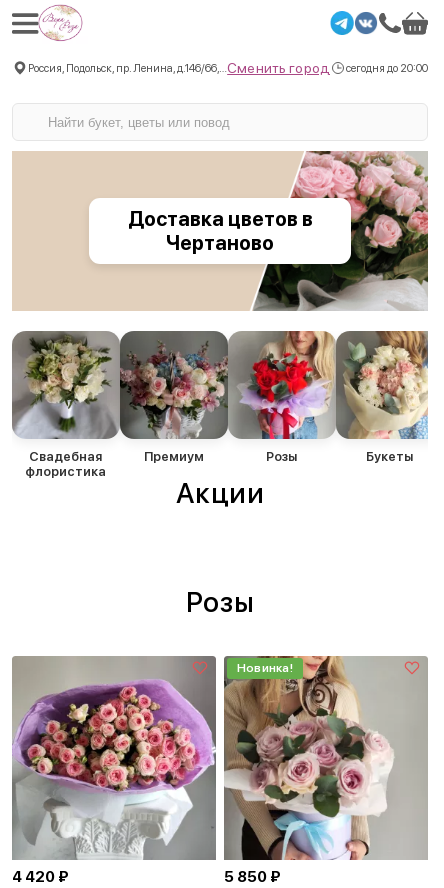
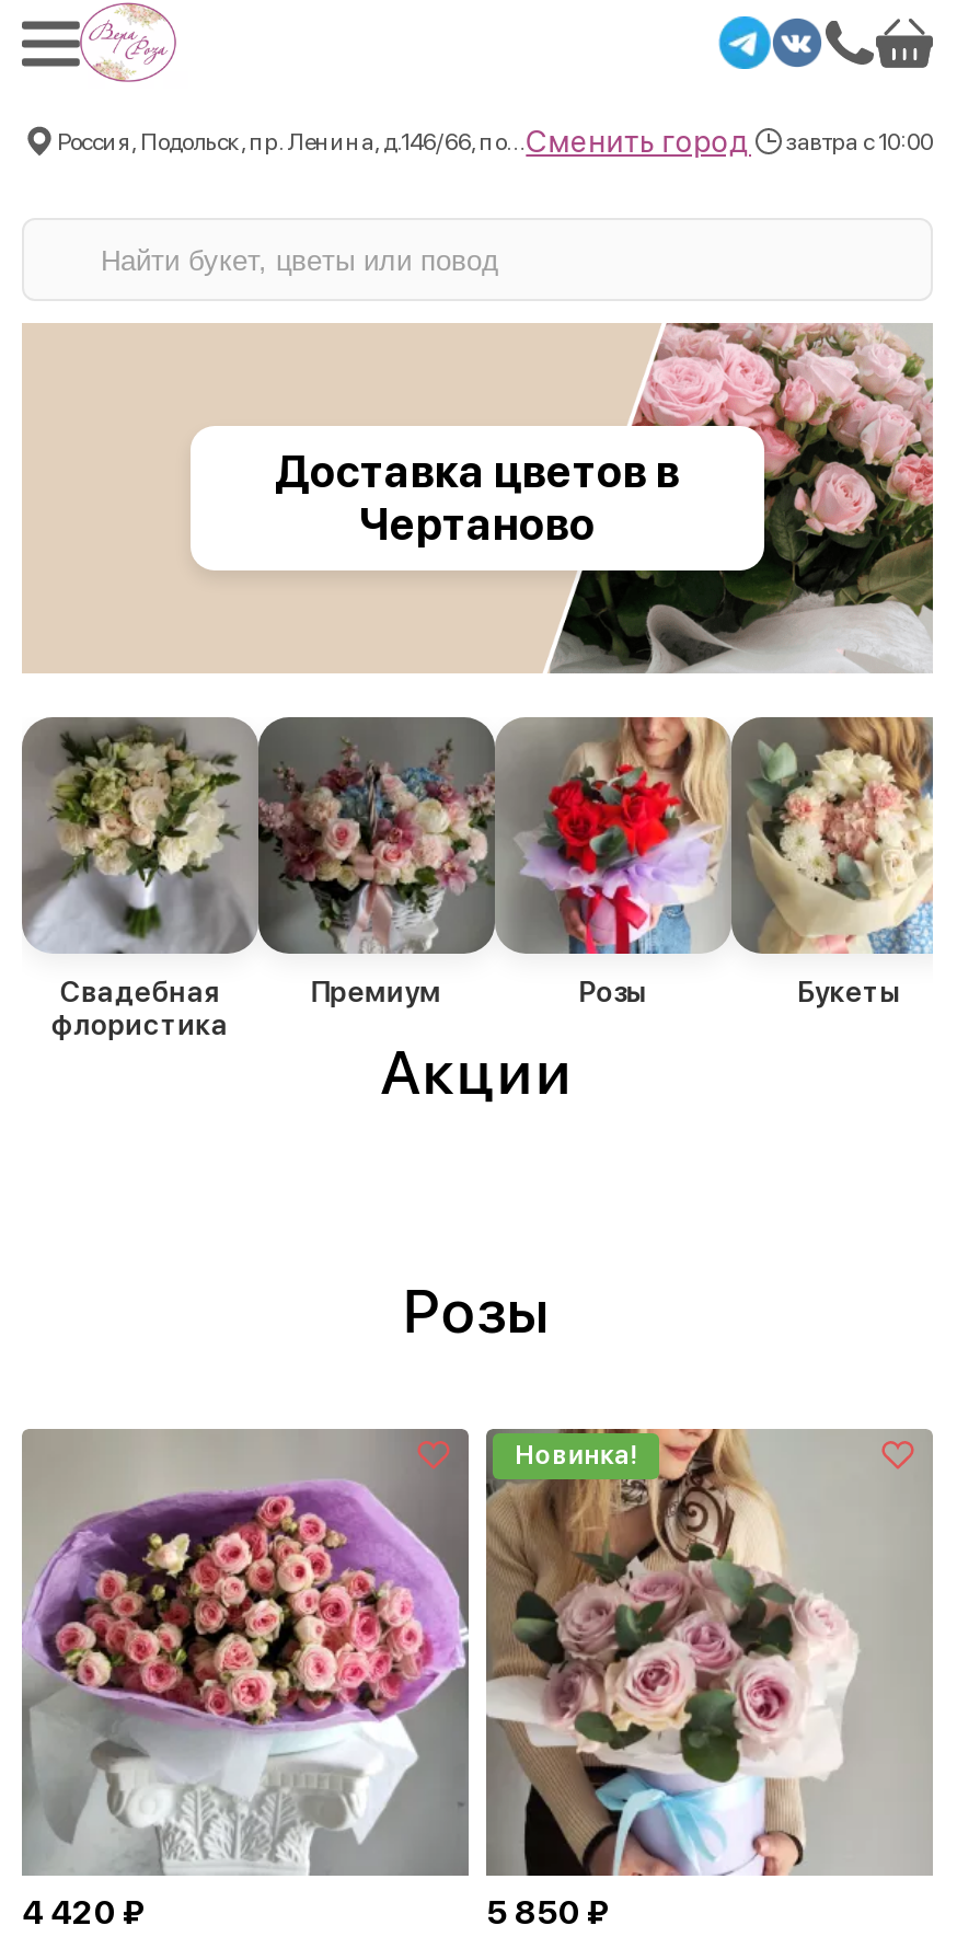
[346,61,428,74] сегодня до 20:00 -> [786,127,933,155] завтра с 10:00

